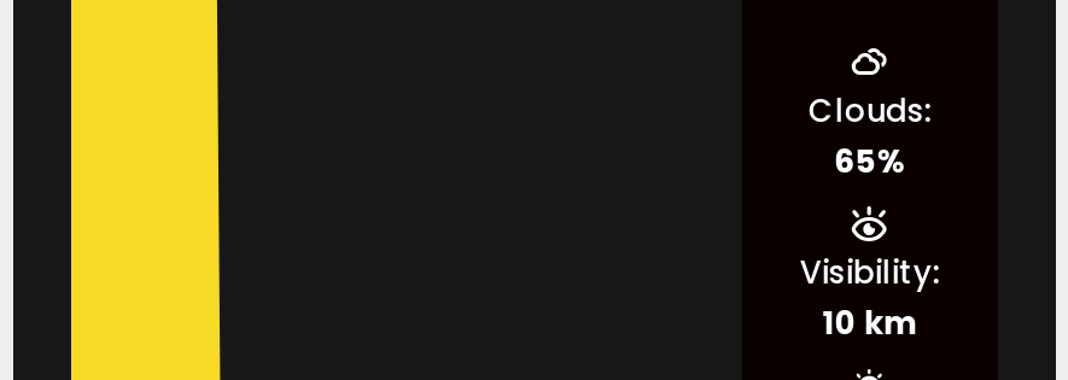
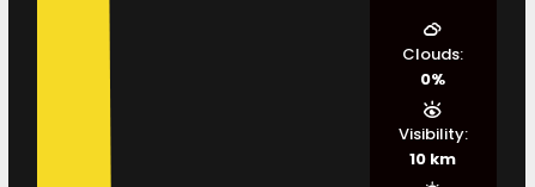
[834,139,906,185] 65% -> [421,68,446,91] 0%

